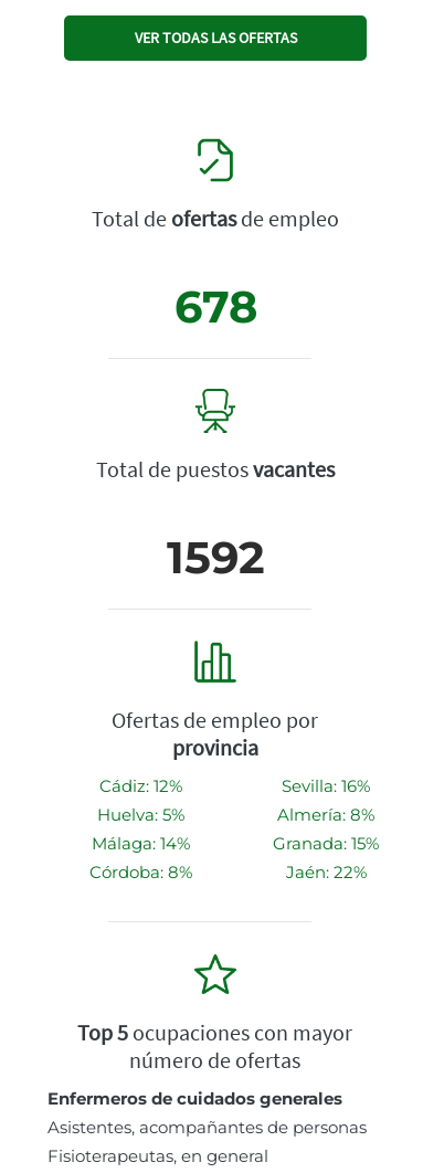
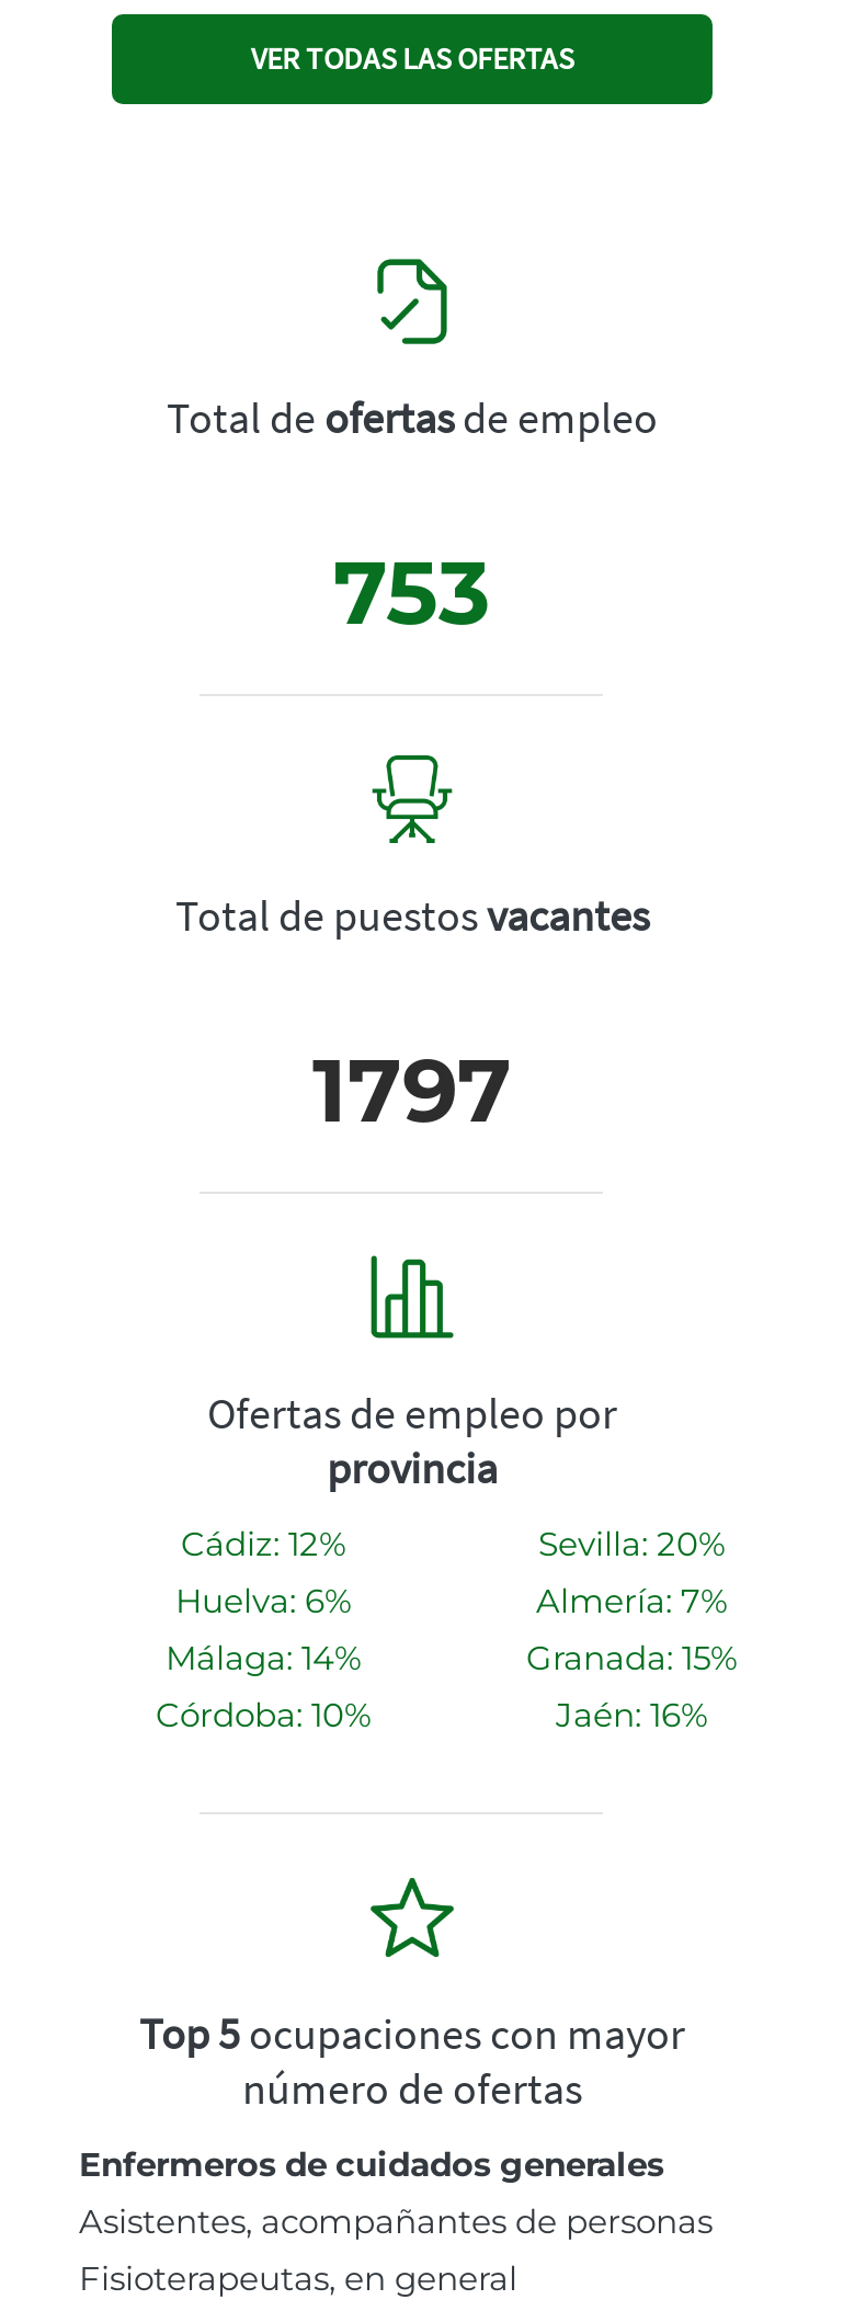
[174,280,257,334] 678 -> [333,539,491,647] 753
[166,531,265,585] 1592 -> [312,1037,512,1144] 1797
[282,776,370,797] Sevilla: 16% -> [538,1524,725,1565] Sevilla: 20%
[97,805,184,826] Huelva: 5% -> [175,1581,351,1622] Huelva: 6%
[277,805,374,826] Almería: 8% -> [536,1581,727,1622] Almería: 7%
[89,862,192,883] Córdoba: 8% -> [156,1695,371,1736] Córdoba: 10%
[285,862,366,883] Jaén: 22% -> [556,1695,707,1736] Jaén: 16%

